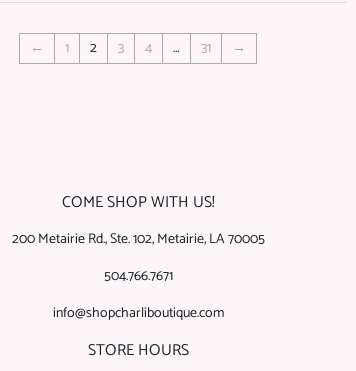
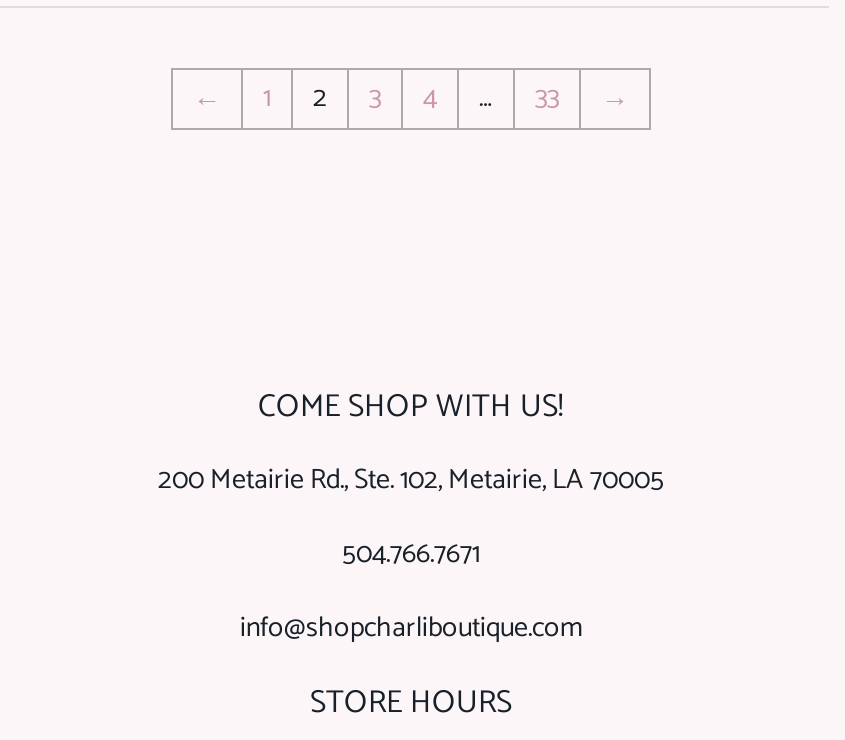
[201,37,211,60] 31 -> [535,77,559,123] 33

